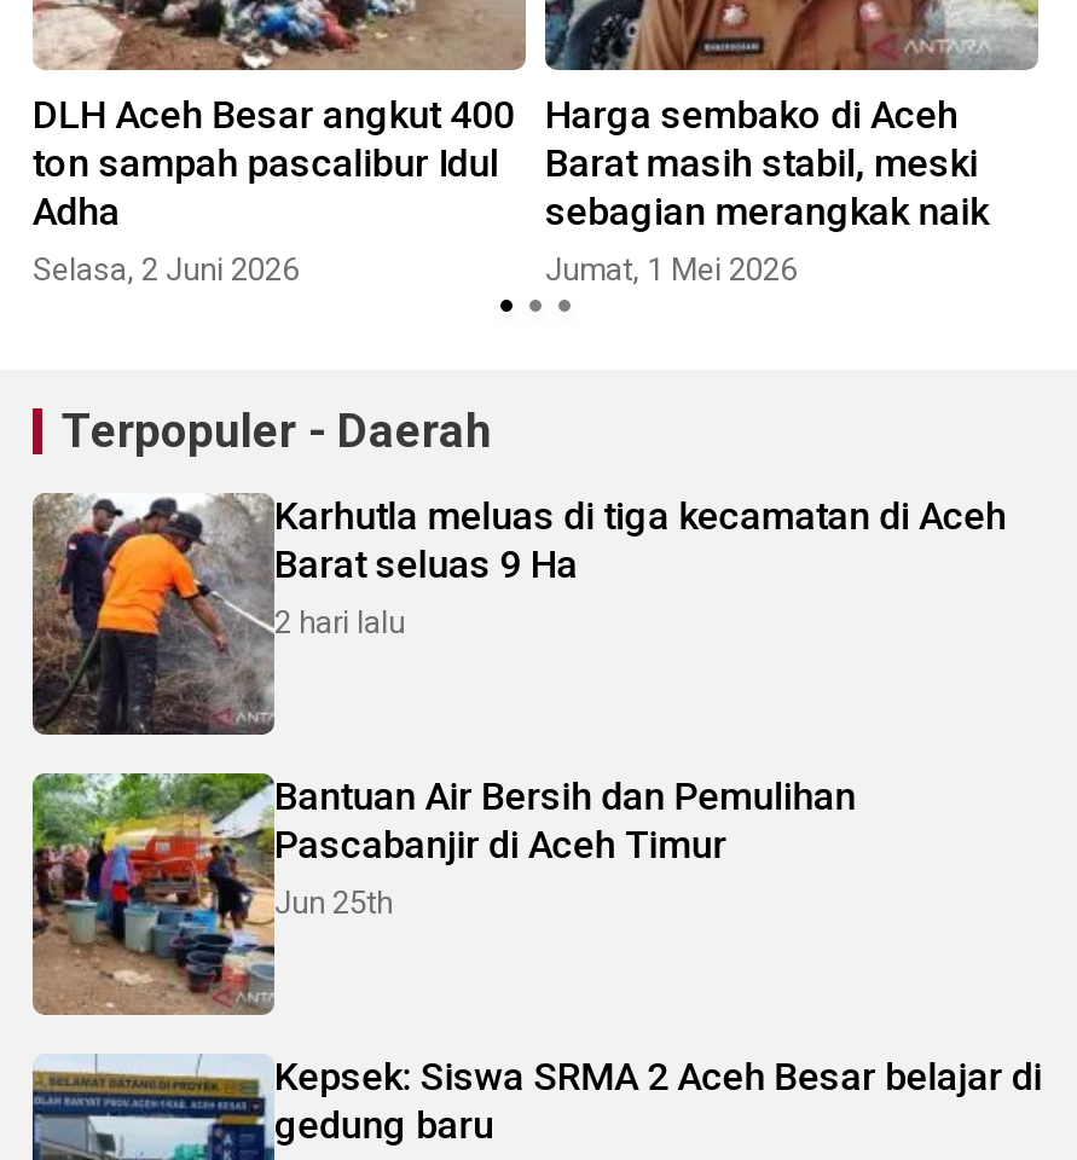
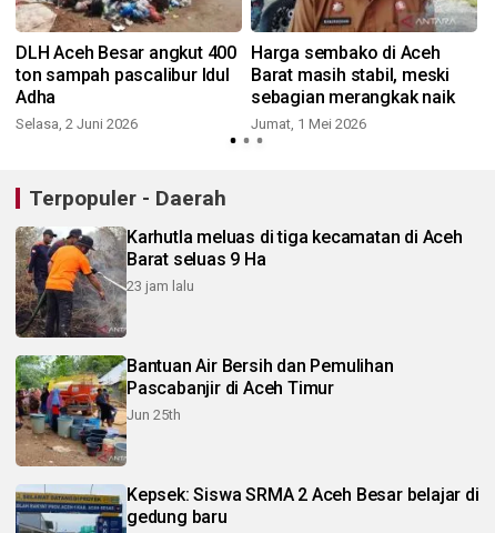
[274,603,405,640] 2 hari lalu -> [127,277,194,294] 23 jam lalu

